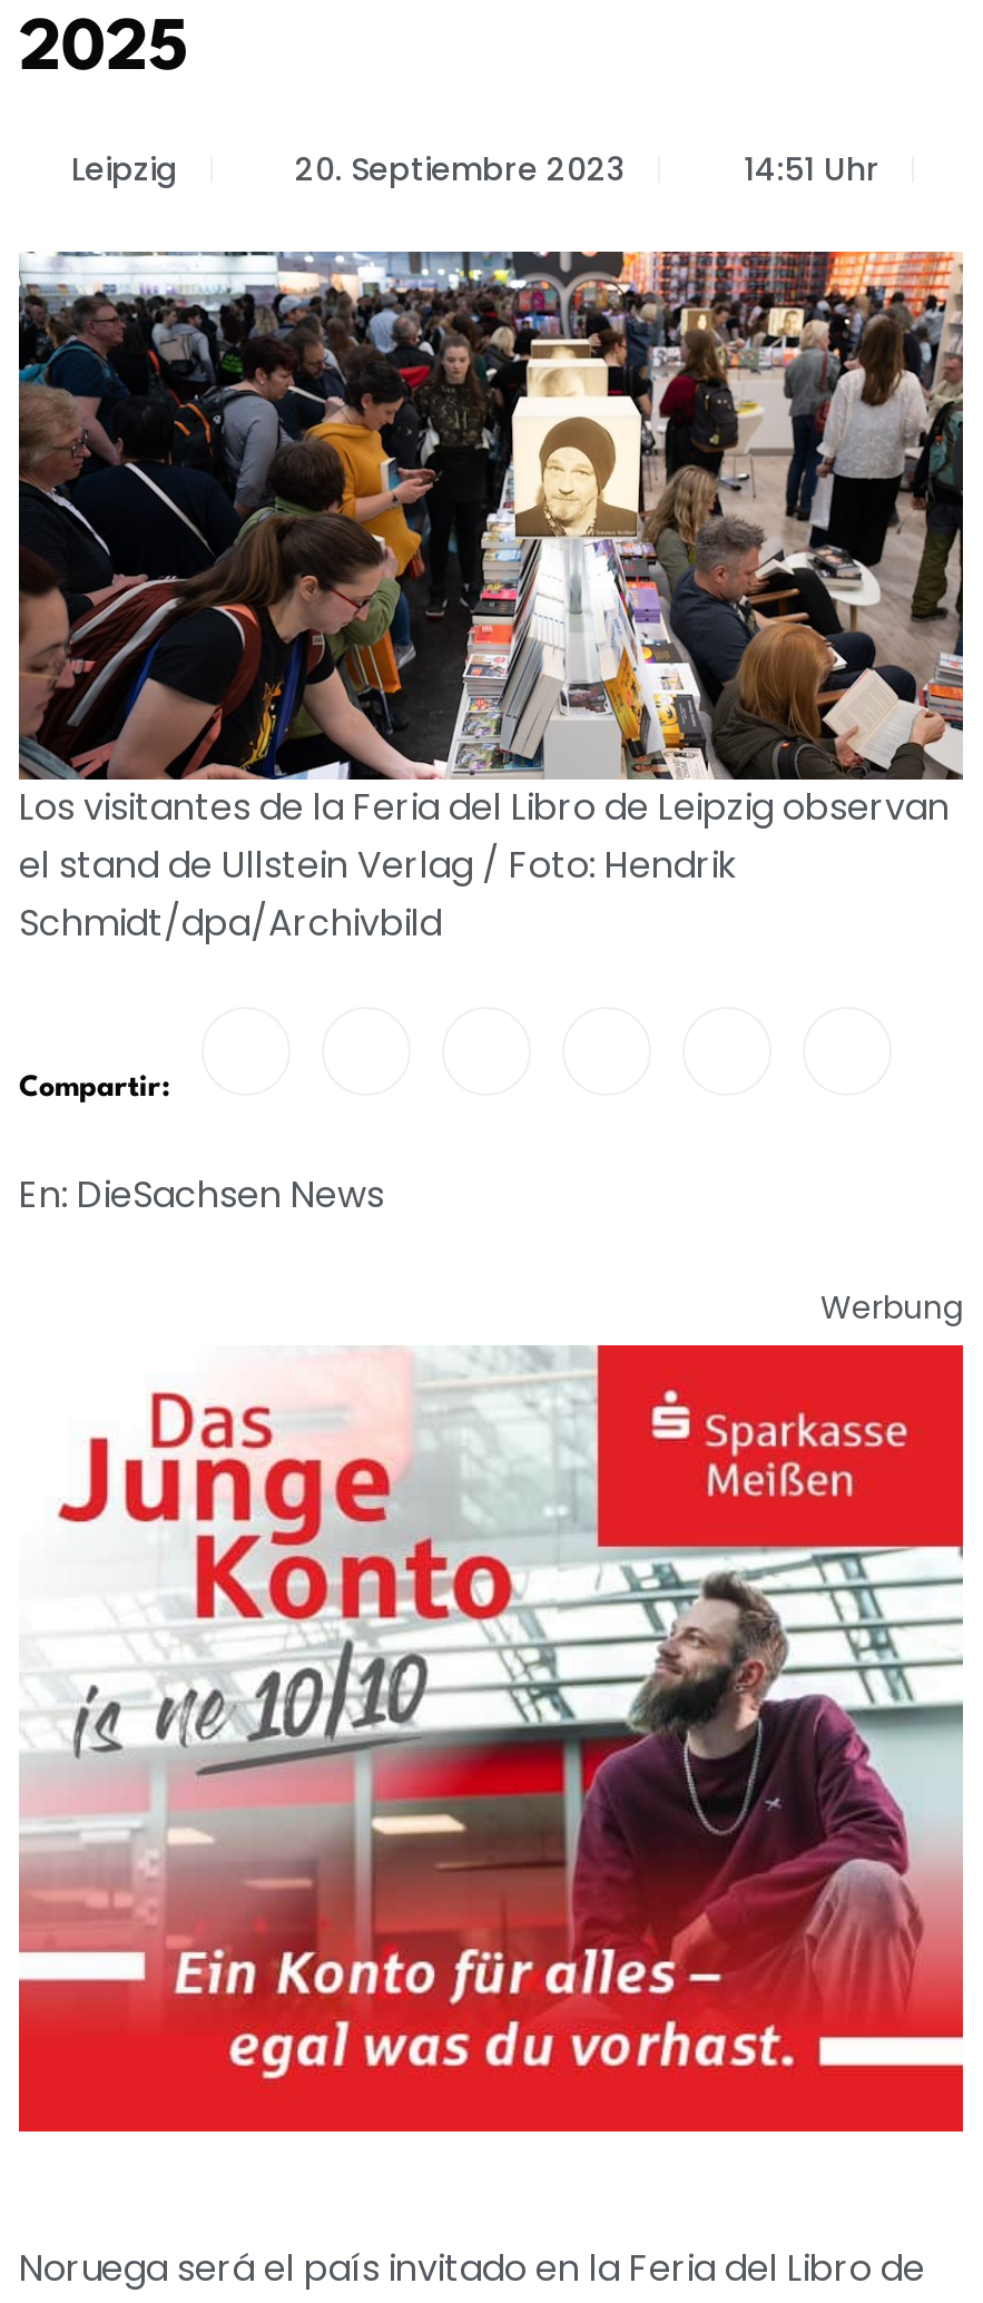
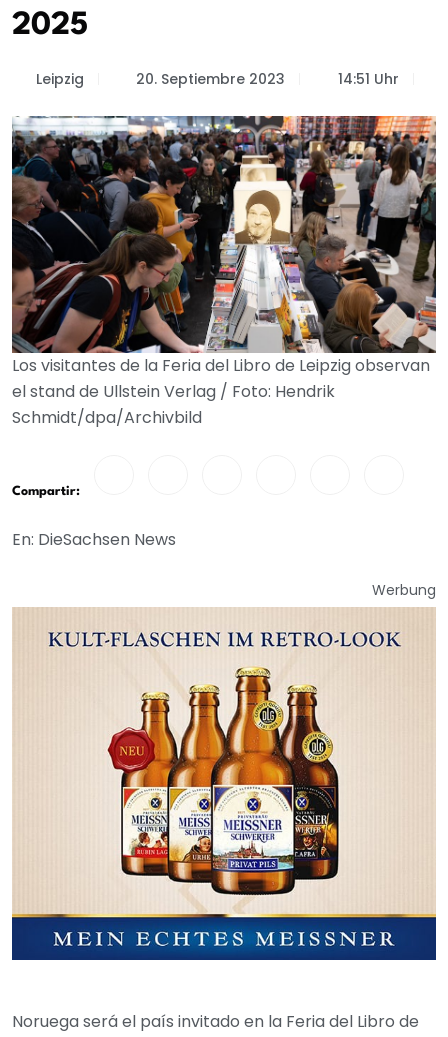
[17,1343,965,2134] [image] -> [11,607,437,961] [image]

